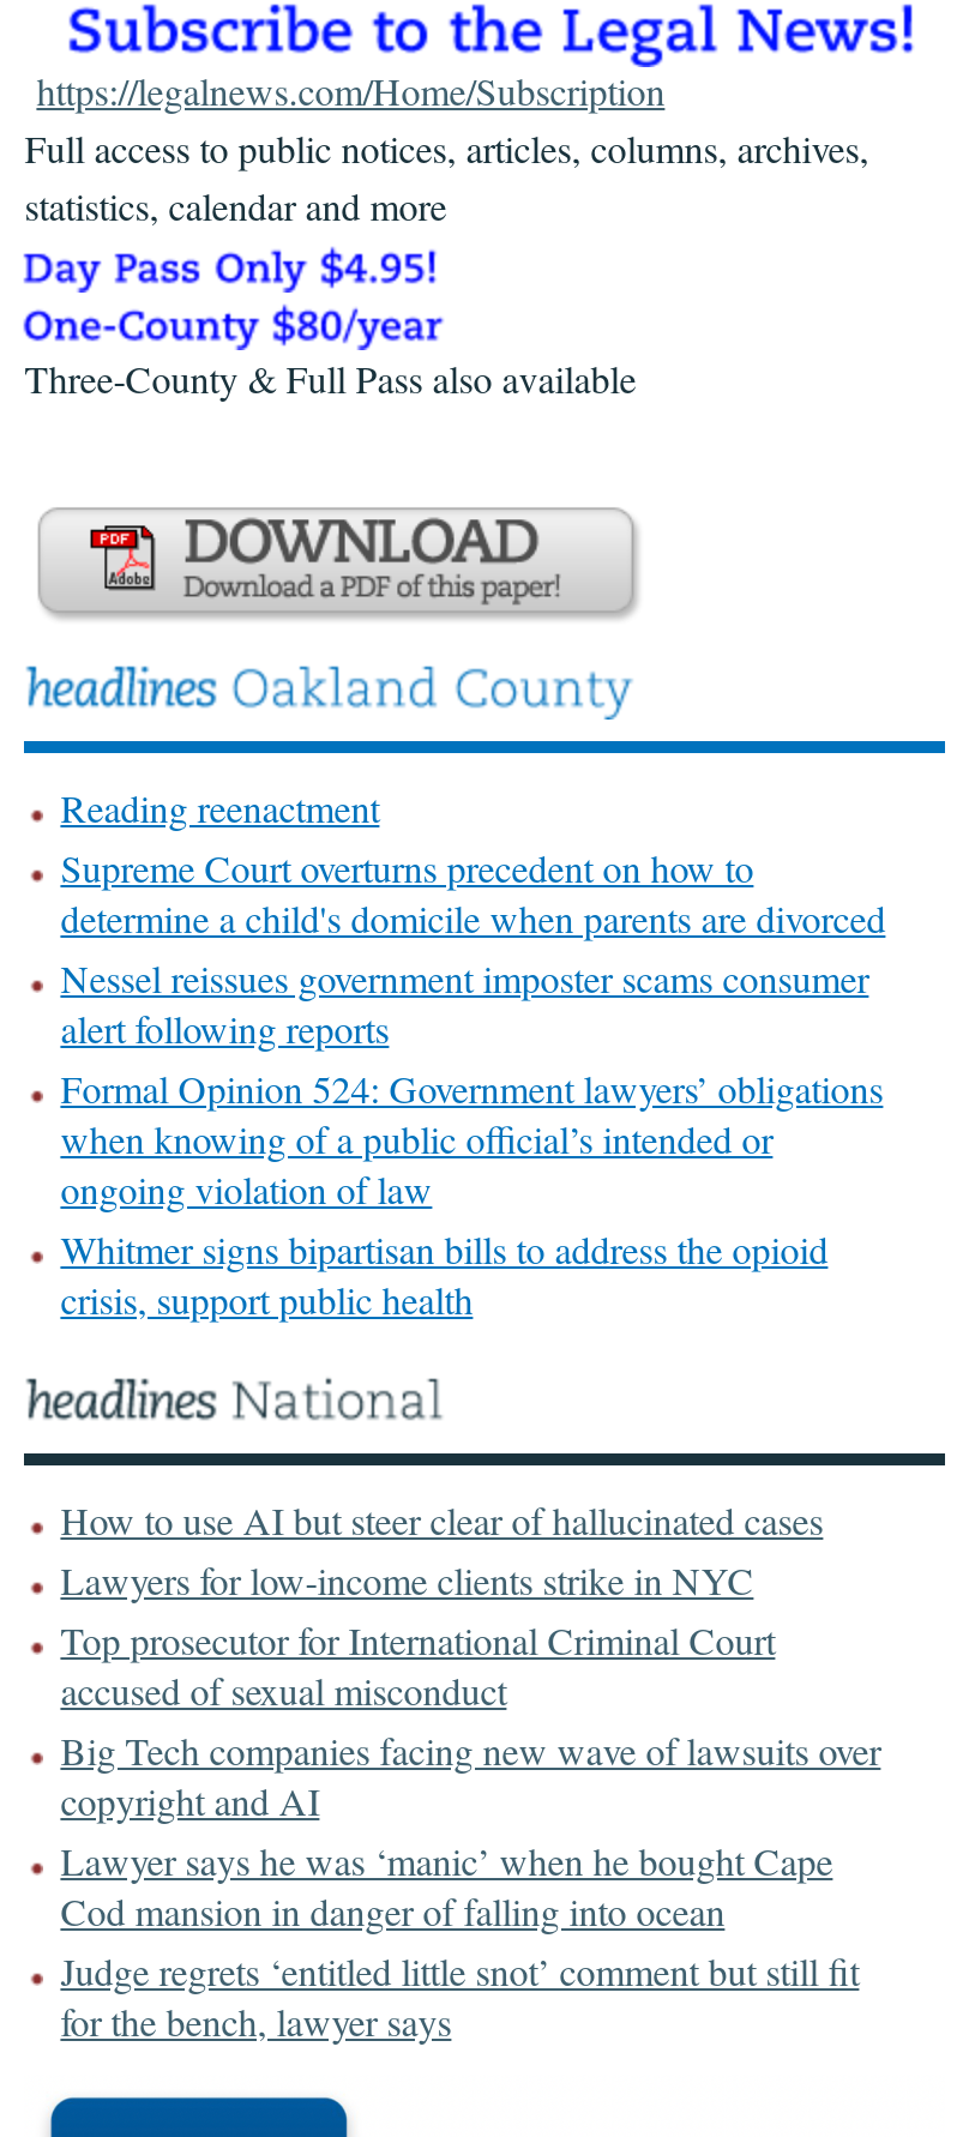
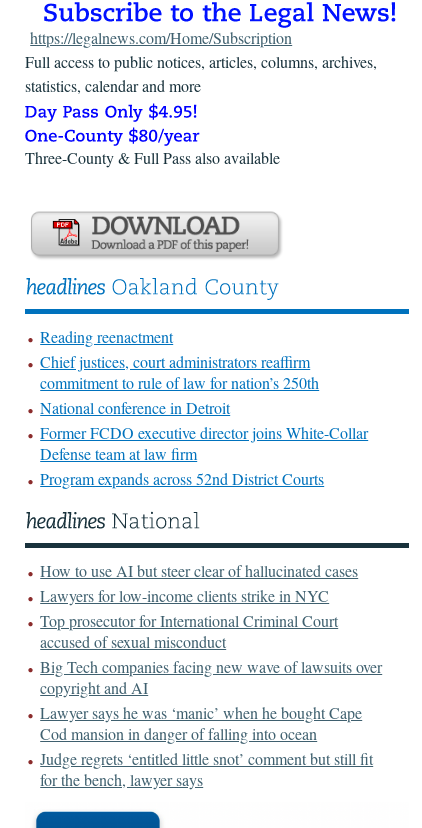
[60,842,886,1324] Supreme Court overturns precedent on how to | determine a child's domicile when parents are divorced | Nessel reissues government imposter scams consumer | alert following reports | Formal Opinion 524: Government lawyers’ obligations | when knowing of a public official’s intended or | ongoing violation of law | Whitmer signs bipartisan bills to address the opioid | crisis, support public health -> [40,351,368,489] Chief justices, court administrators reaffirm | commitment to rule of law for nation’s 250th | National conference in Detroit | Former FCDO executive director joins White-Collar | Defense team at law firm | Program expands across 52nd District Courts

